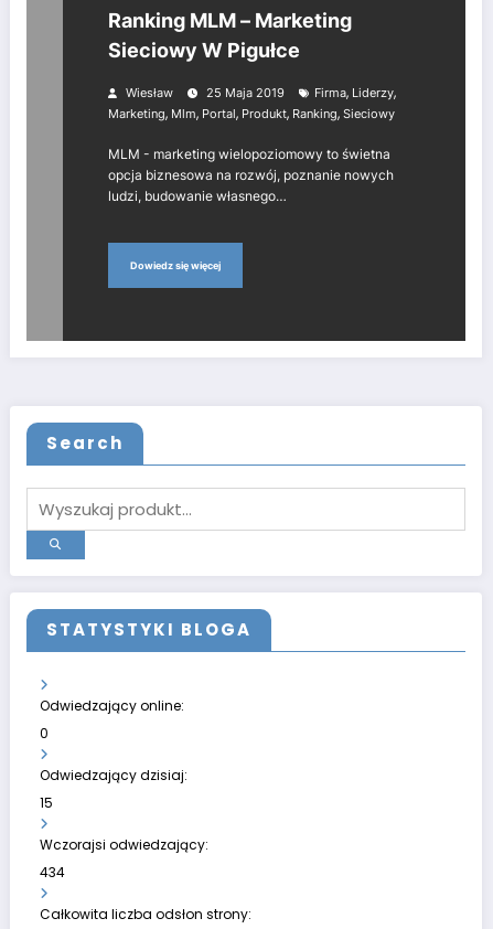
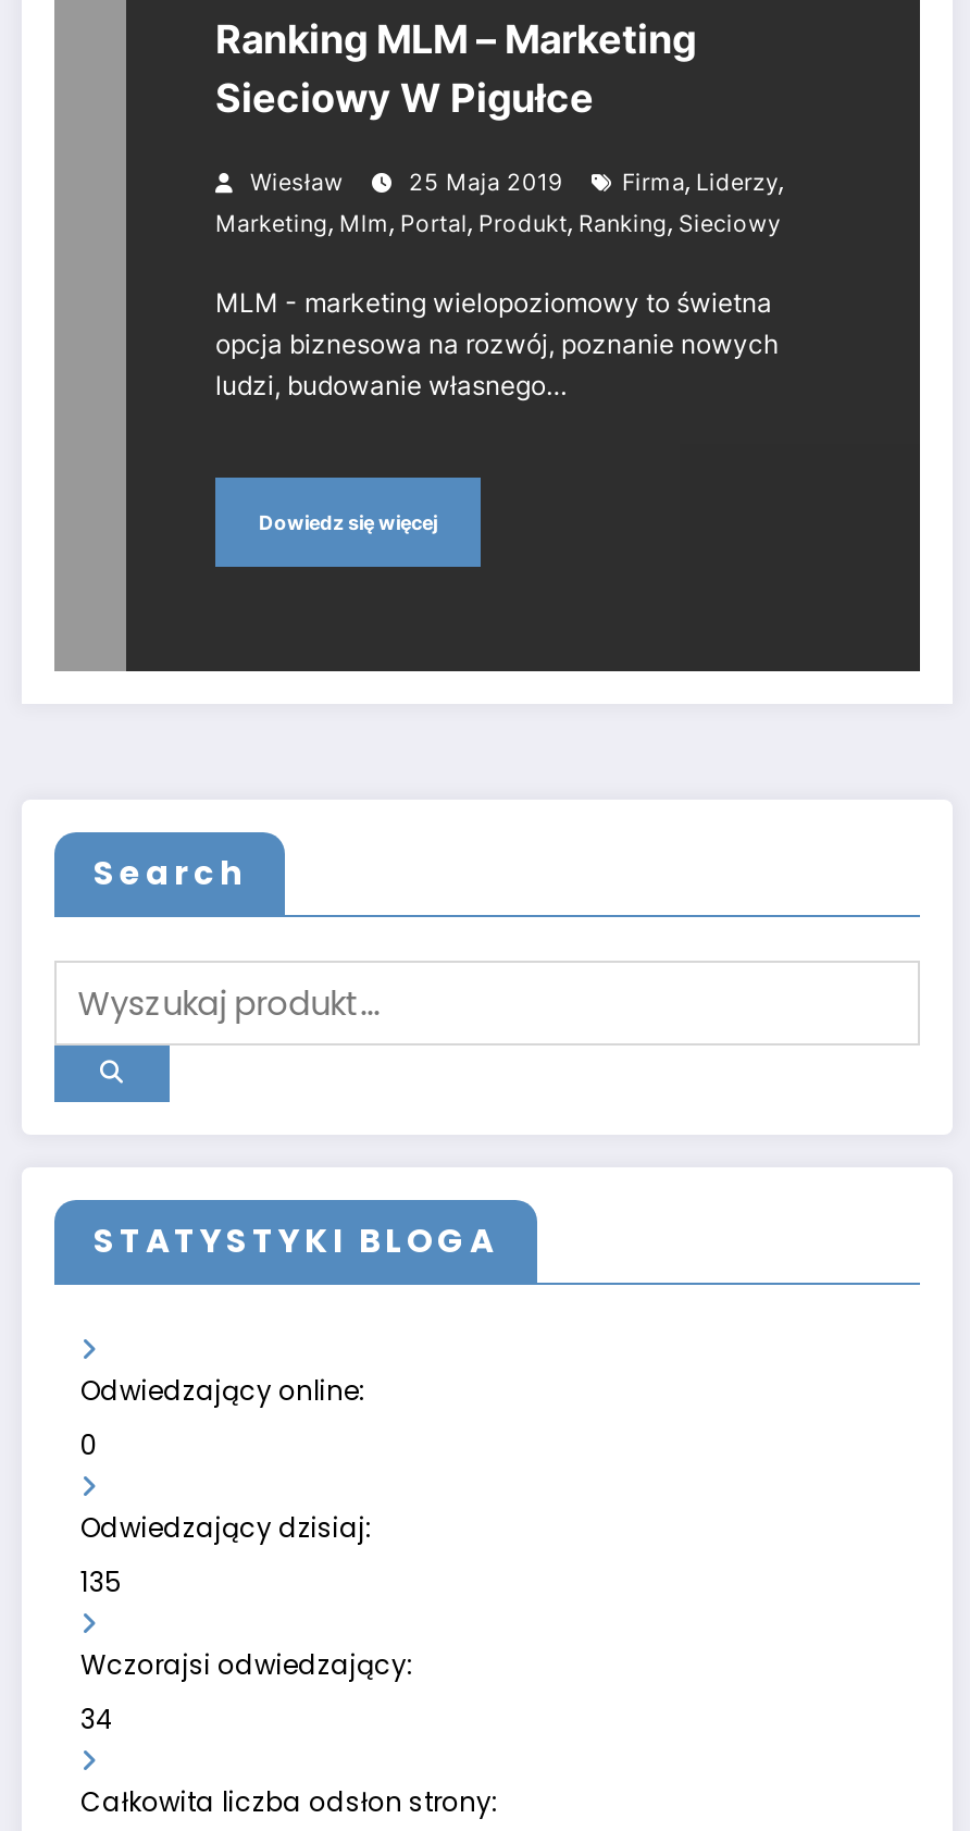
[40,793,53,812] 15 -> [80,1564,122,1601] 135
[40,863,65,882] 434 -> [80,1701,113,1738] 34

